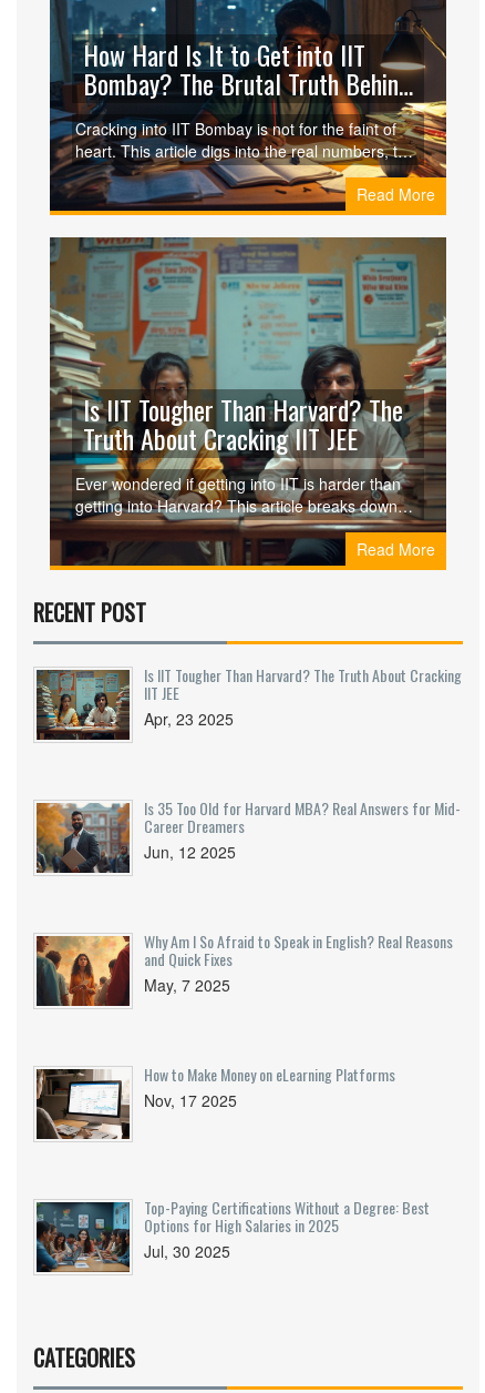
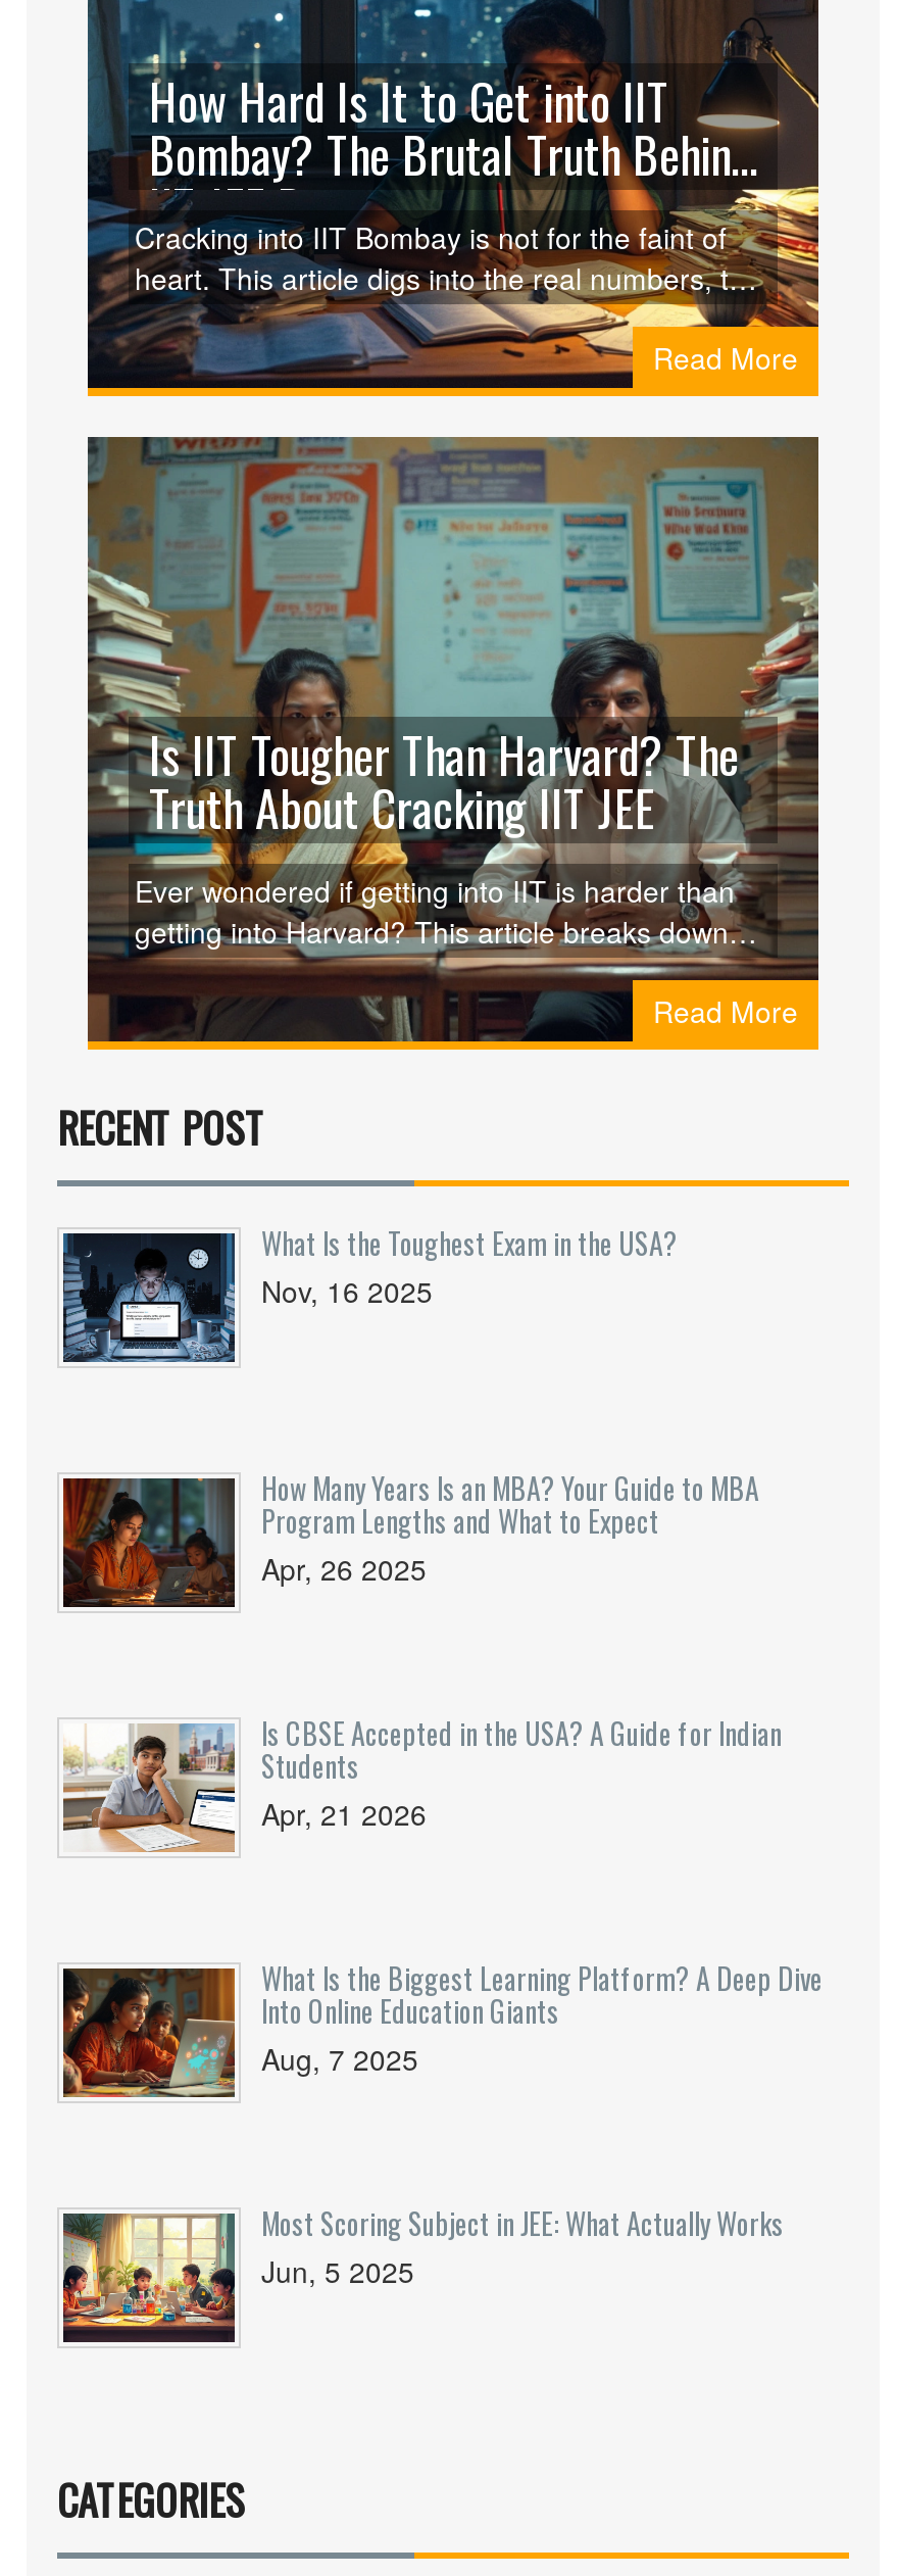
[37,663,462,741] [image] | Is IIT Tougher Than Harvard? The Truth About Cracking | IIT JEE | Apr, 23 2025 -> [63,1221,678,1364] [image] | What Is the Toughest Exam in the USA? | Nov, 16 2025
[37,796,461,873] [image] | Is 35 Too Old for Harvard MBA? Real Answers for Mid- | Career Dreamers | Jun, 12 2025 -> [63,1466,759,1607] [image] | How Many Years Is an MBA? Your Guide to MBA | Program Lengths and What to Expect | Apr, 26 2025
[35,929,453,1007] [image] | Why Am I So Afraid to Speak in English? Real Reasons | and Quick Fixes | May, 7 2025 -> [61,1711,782,1852] [image] | Is CBSE Accepted in the USA? A Guide for Indian | Students | Apr, 21 2026
[35,1062,395,1140] [image] | How to Make Money on eLearning Platforms | Nov, 17 2025 -> [61,1956,823,2099] [image] | What Is the Biggest Learning Platform? A Deep Dive | Into Online Education Giants | Aug, 7 2025
[35,1196,430,1273] [image] | Top-Paying Certifications Without a Degree: Best | Options for High Salaries in 2025 | Jul, 30 2025 -> [61,2201,784,2344] [image] | Most Scoring Subject in JEE: What Actually Works | Jun, 5 2025

